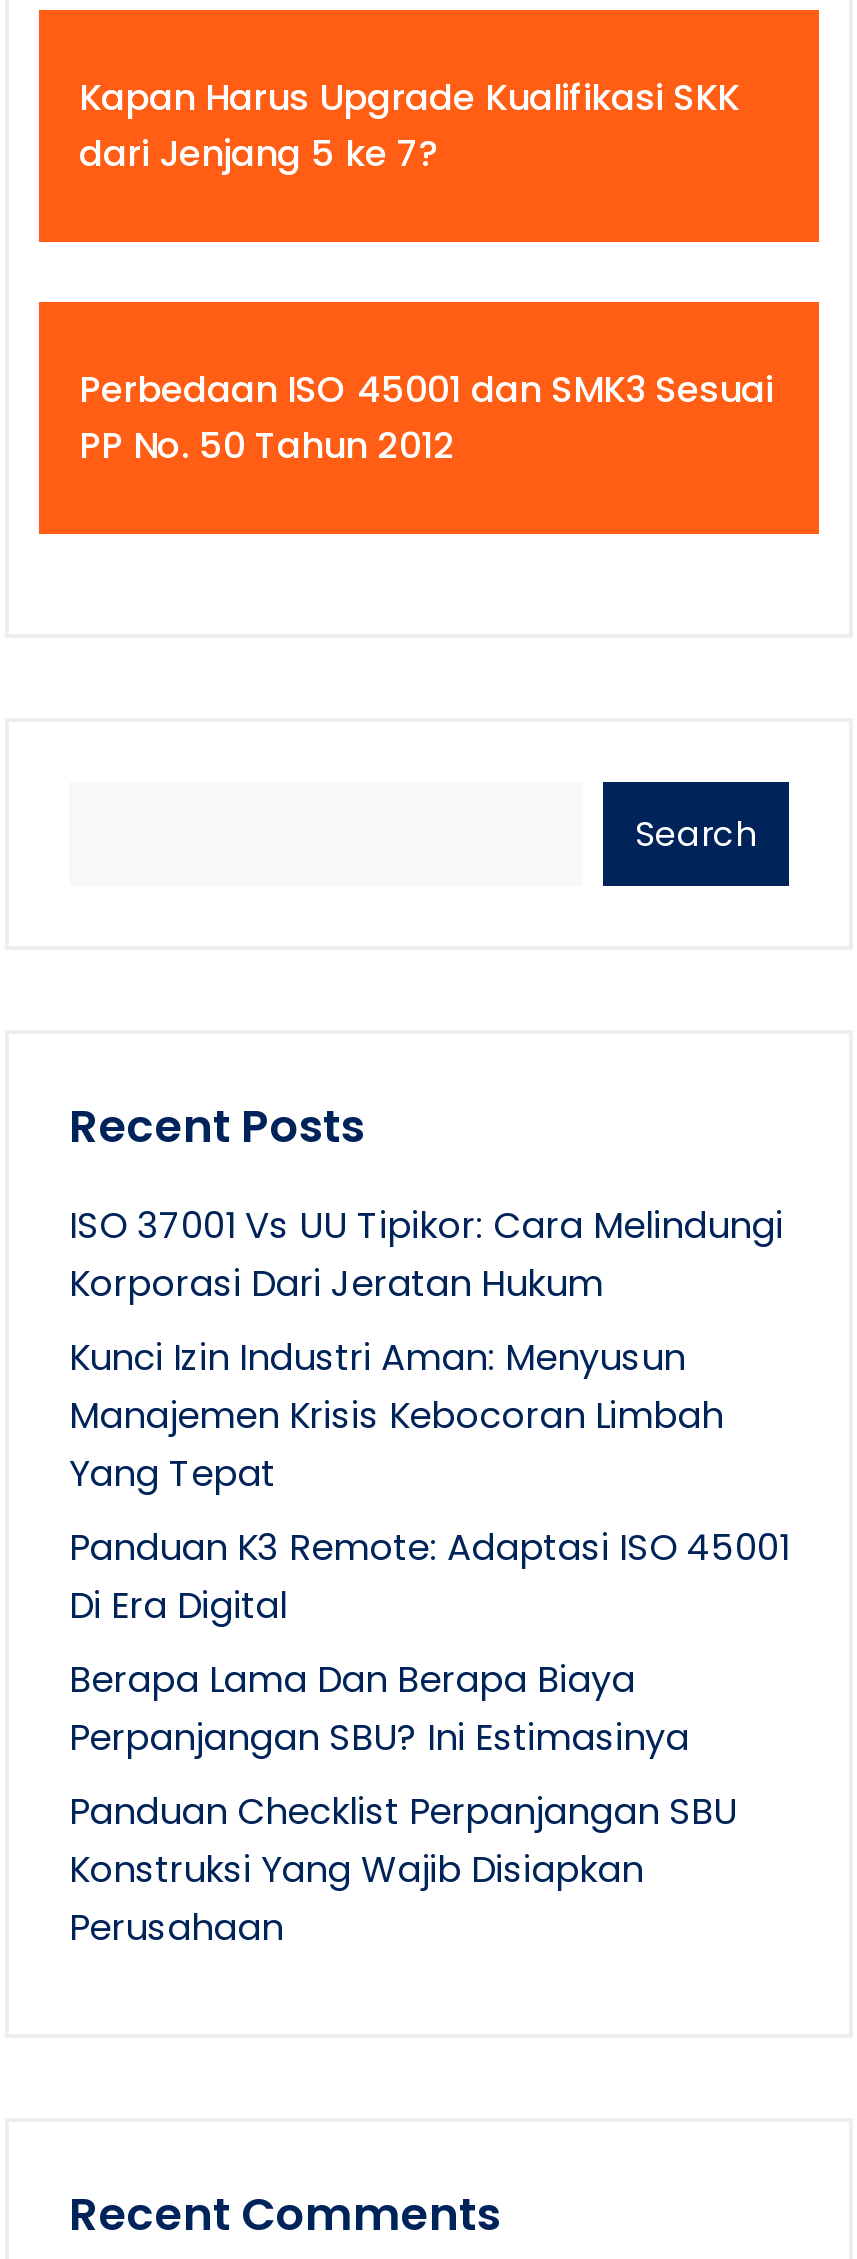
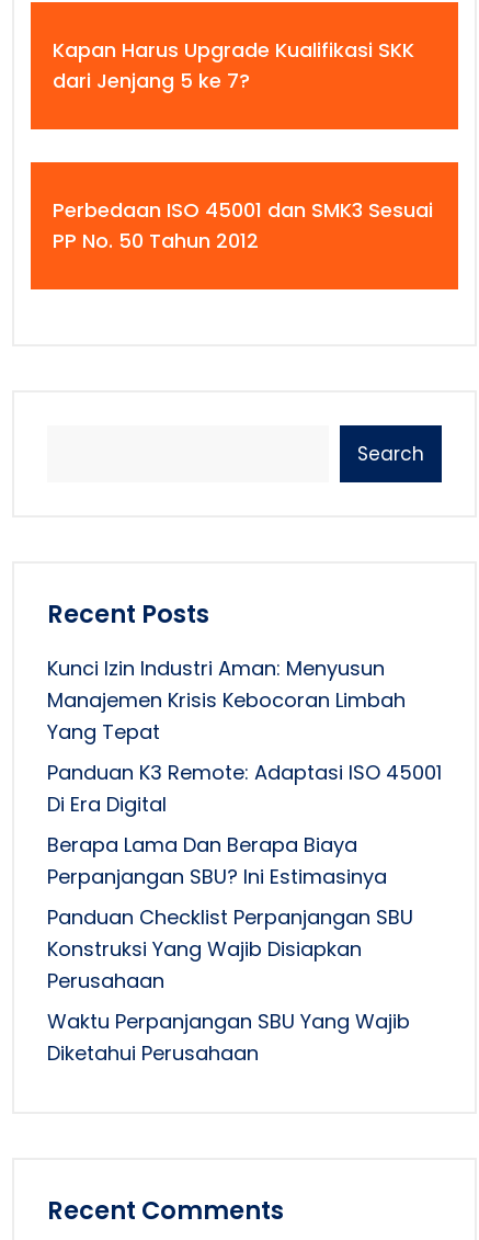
[69,1200,783,1308] ISO 37001 Vs UU Tipikor: Cara Melindungi | Korporasi Dari Jeratan Hukum -> none
moved [69,1332,789,1952] -> [47,655,442,994]: Kunci Izin Industri Aman: Menyusun | Manajemen Krisis Kebocoran Limbah | Yang Tepat | ... | Konstruksi Yang Wajib Disiapkan | Perusahaan
none -> [47,1008,410,1067] Waktu Perpanjangan SBU Yang Wajib | Diketahui Perusahaan

